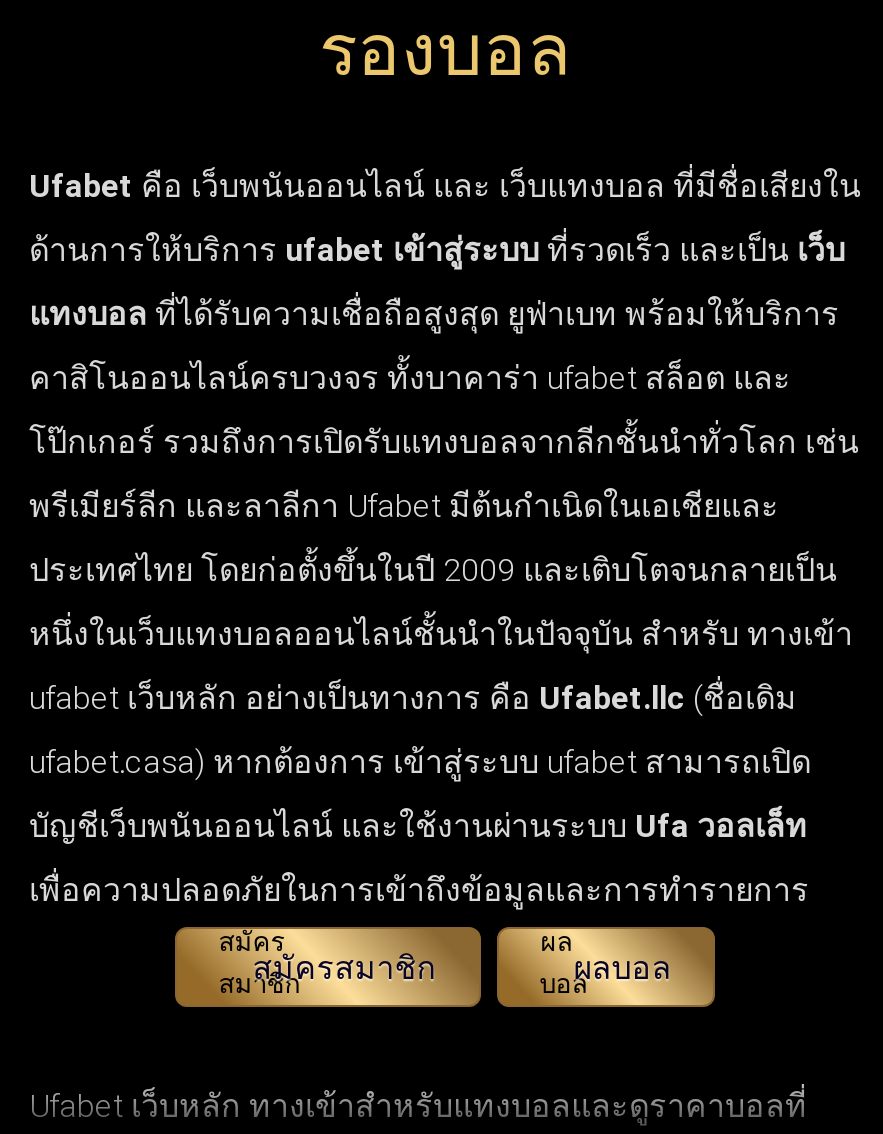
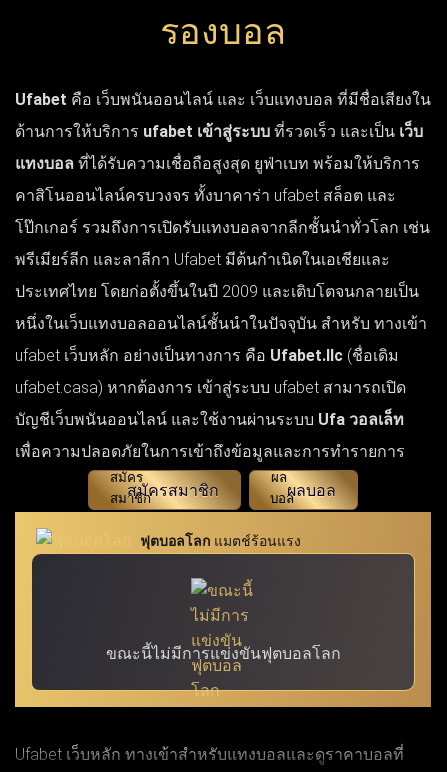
none -> [14,511,432,708] [image] | ฟุตบอลโลก แมตช์ร้อนแรง
none -> [105,644,340,663] ขณะนี้ไม่มีการแข่งขันฟุตบอลโลก

